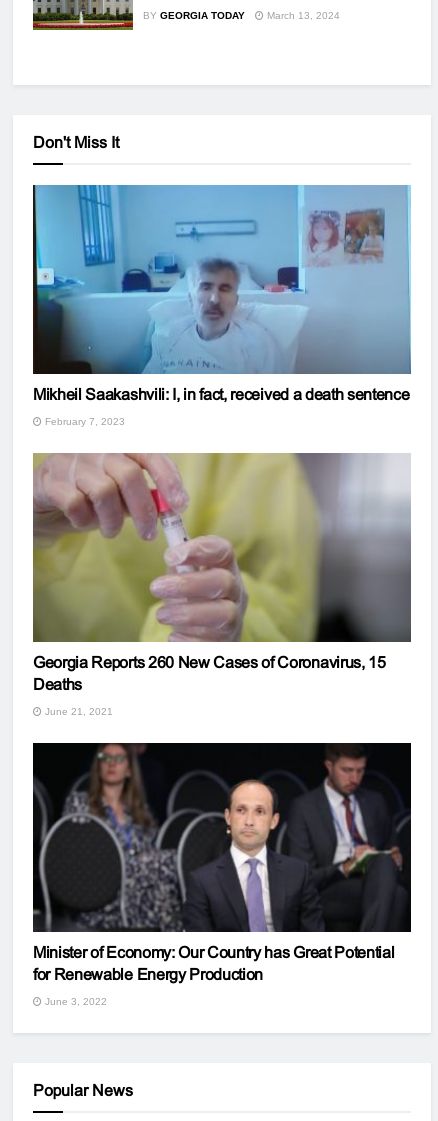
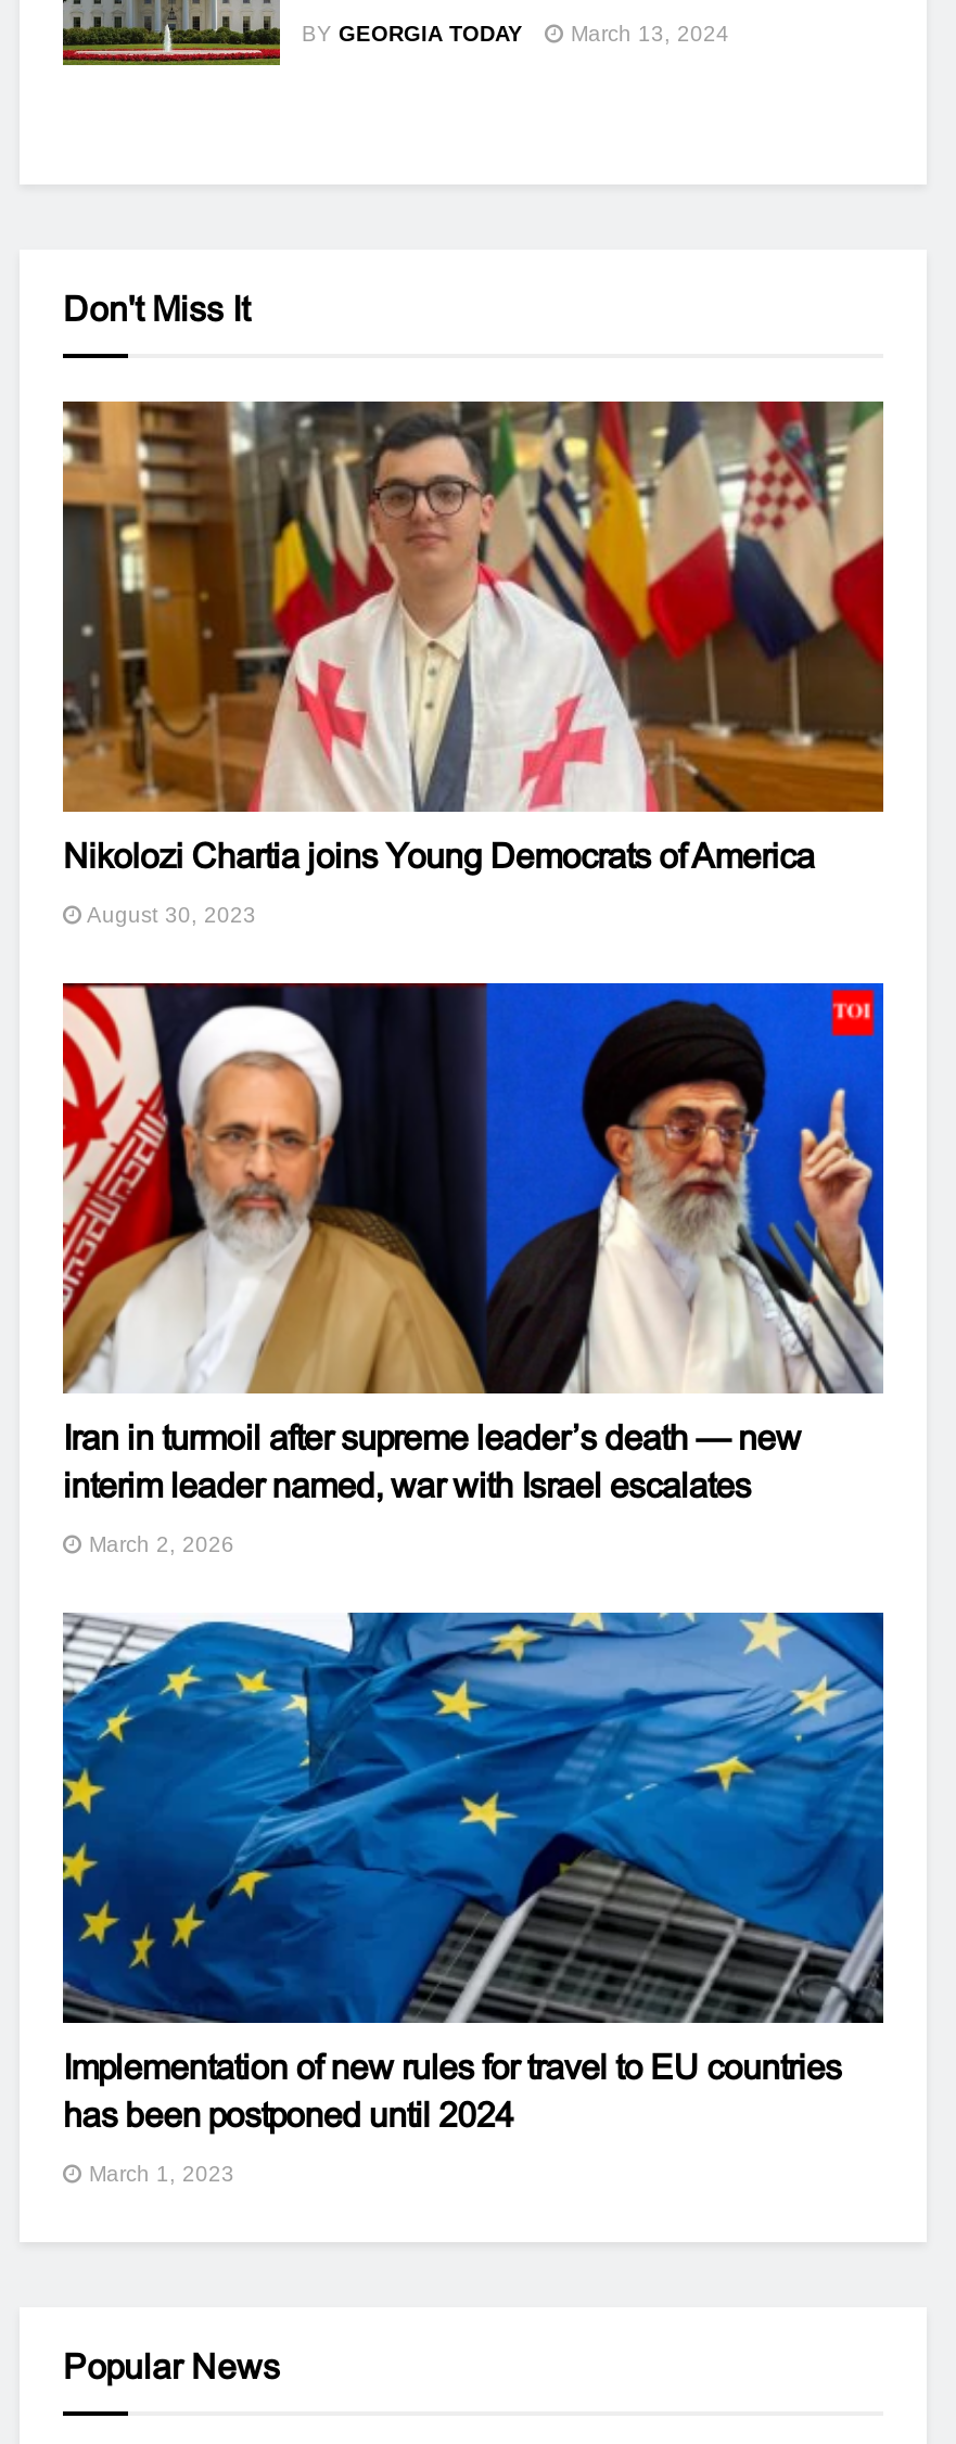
[32,184,412,402] [image] | Mikheil Saakashvili: I, in fact, received a death sentence -> [61,399,885,874] [image] | Nikolozi Chartia joins Young Democrats of America
[42,415,125,426] February 7, 2023 -> [82,902,256,926] August 30, 2023
[32,452,412,692] [image] | Georgia Reports 260 New Cases of Coronavirus, 15 | Deaths -> [61,981,885,1503] [image] | Iran in turmoil after supreme leader’s death — new | interim leader named, war with Israel escalates
[42,705,113,716] June 21, 2021 -> [82,1531,234,1555] March 2, 2026
[32,742,412,982] [image] | Minister of Economy: Our Country has Great Potential | for Renewable Energy Production -> [61,1611,885,2133] [image] | Implementation of new rules for travel to EU countries | has been postponed until 2024
[42,995,107,1006] June 3, 2022 -> [82,2161,234,2185] March 1, 2023

